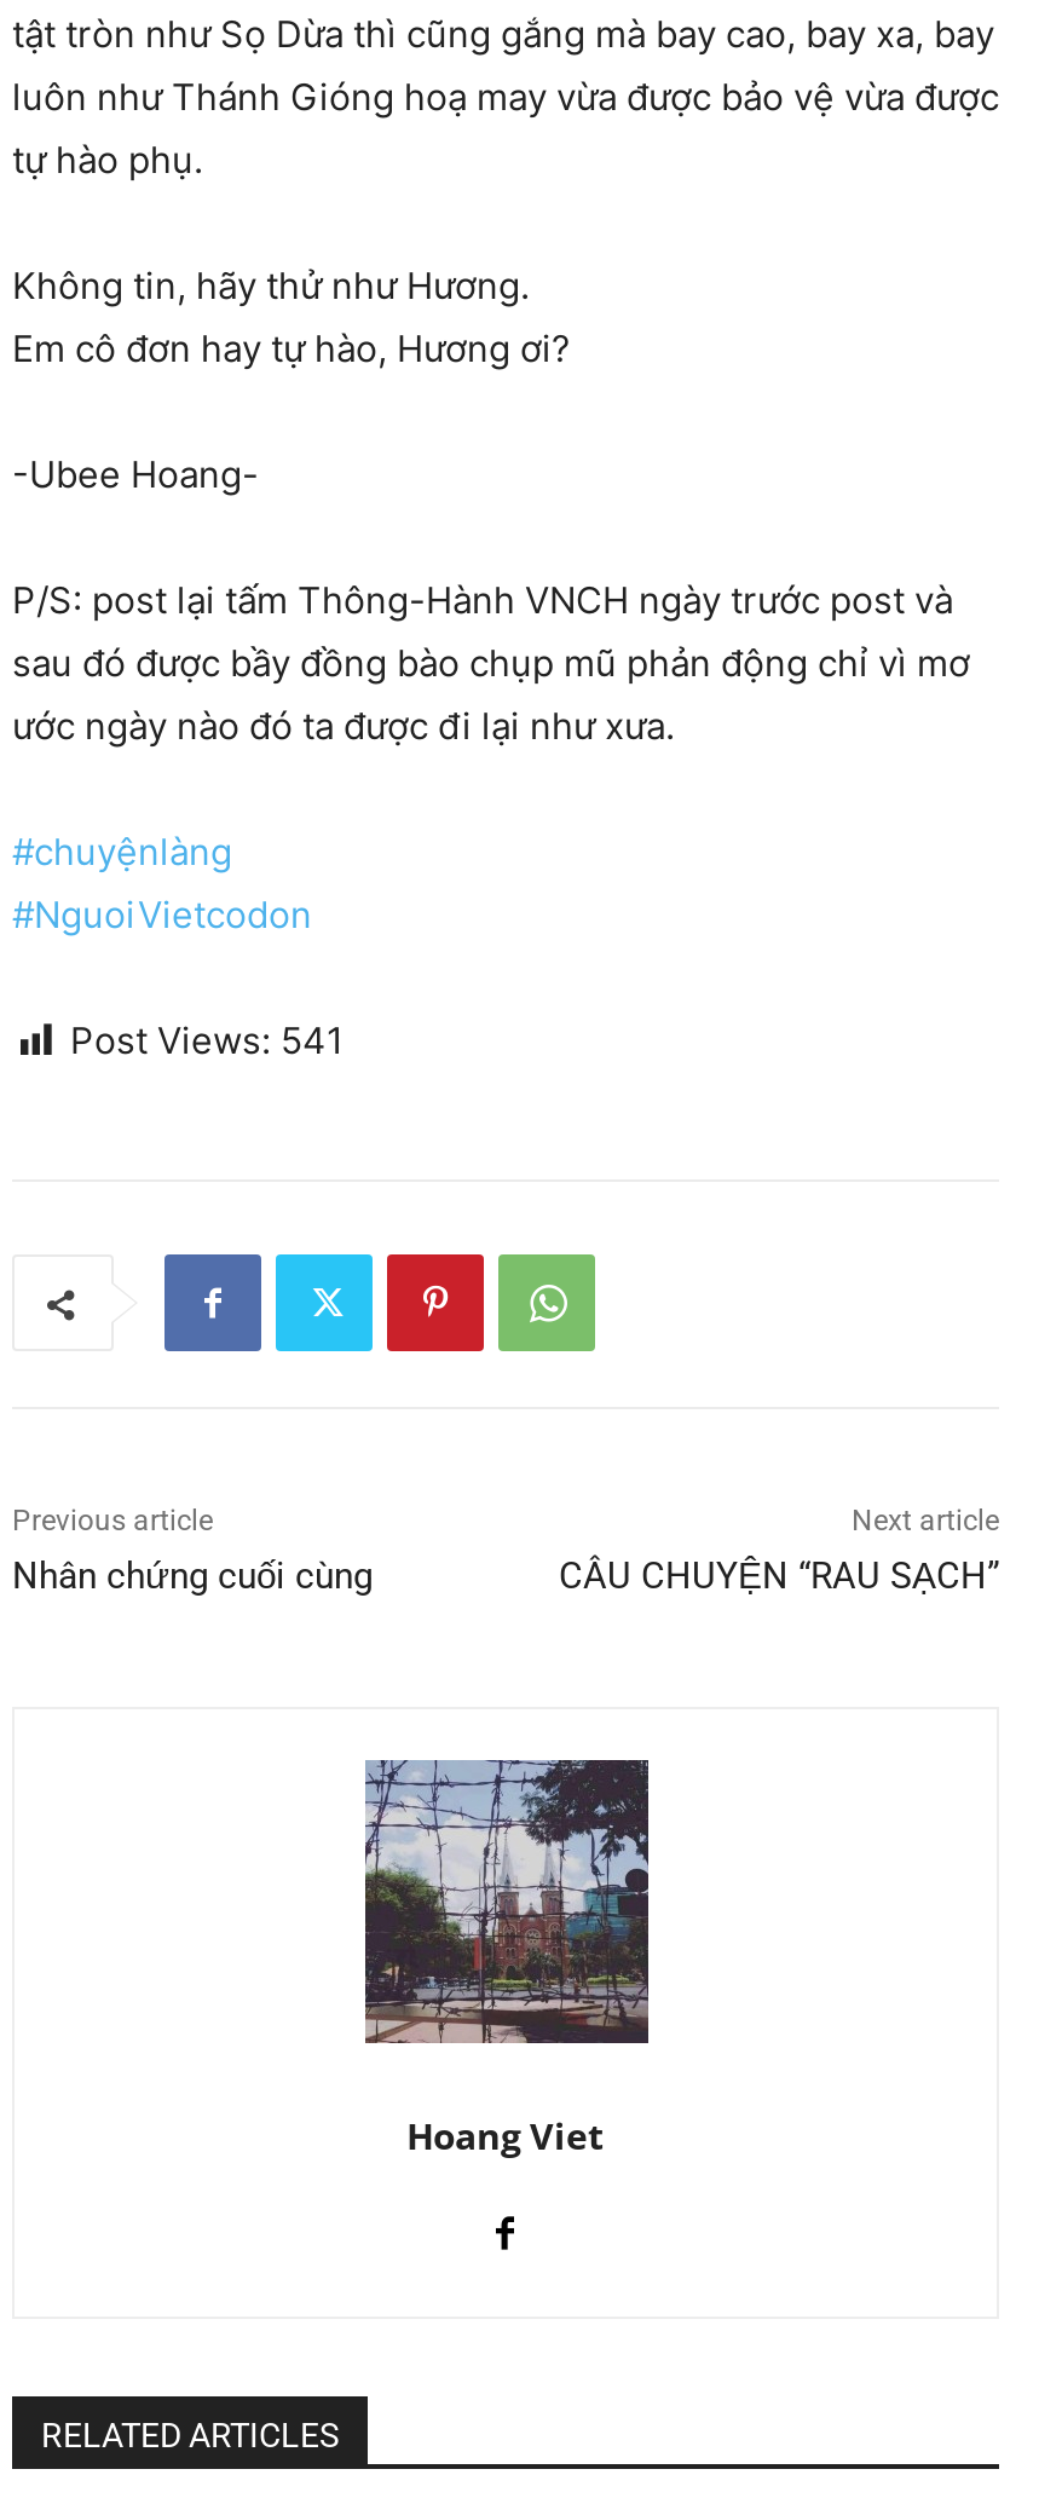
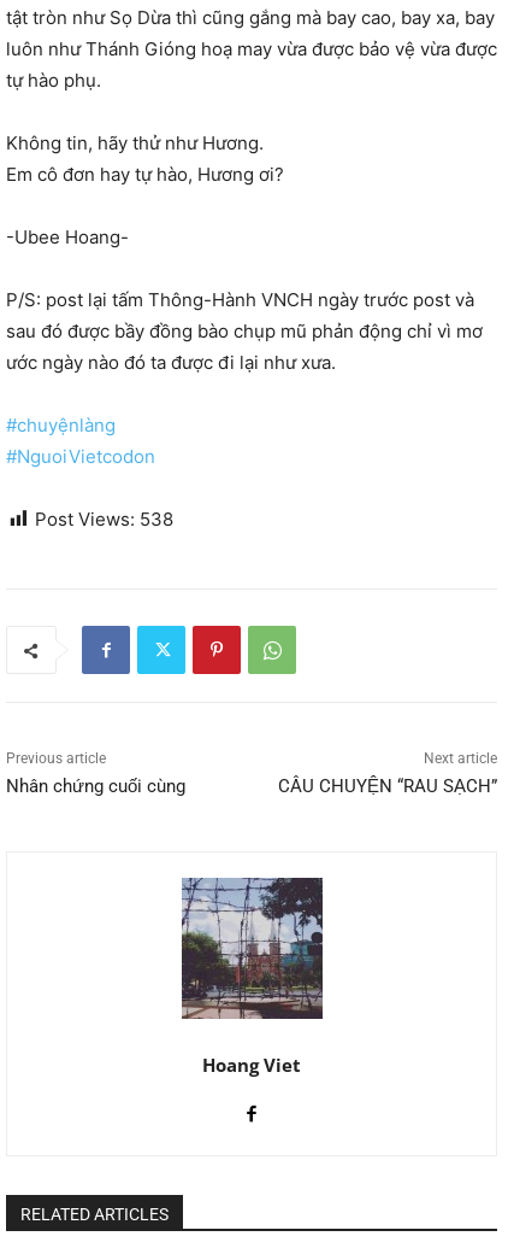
[70,1018,344,1064] Post Views: 541 -> [35,508,173,531] Post Views: 538

